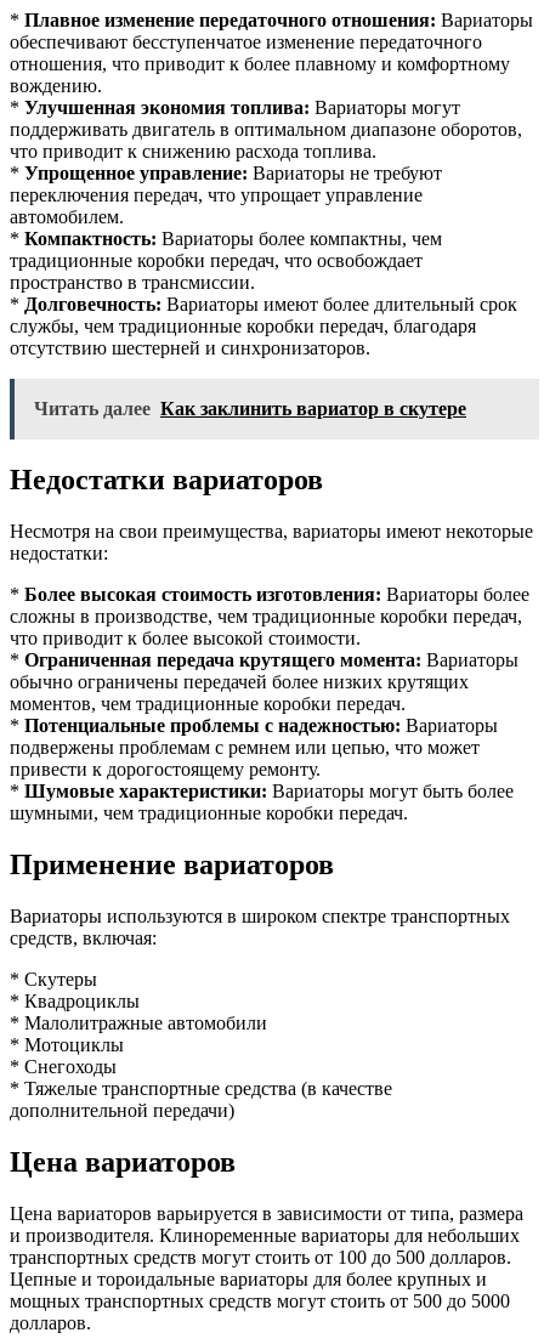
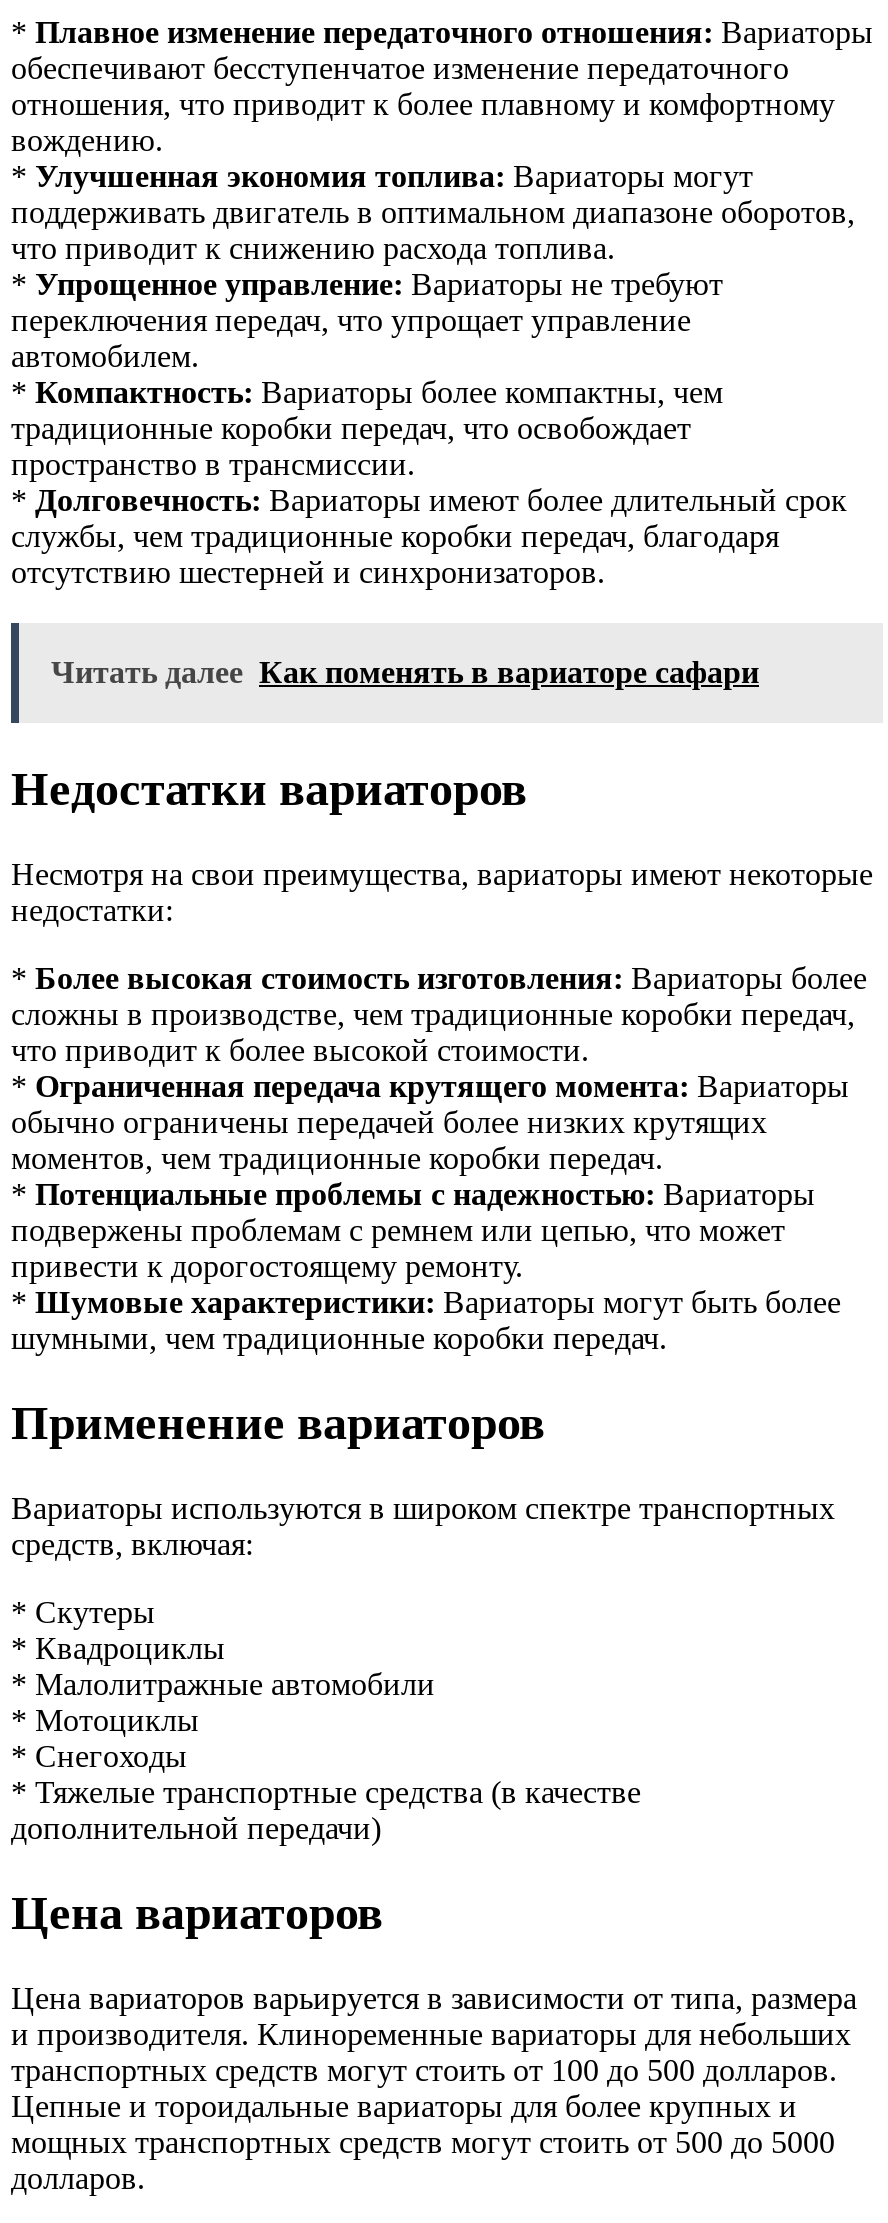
[34,399,466,419] Читать далее Как заклинить вариатор в скутере -> [51,656,759,690] Читать далее Как поменять в вариаторе сафари

